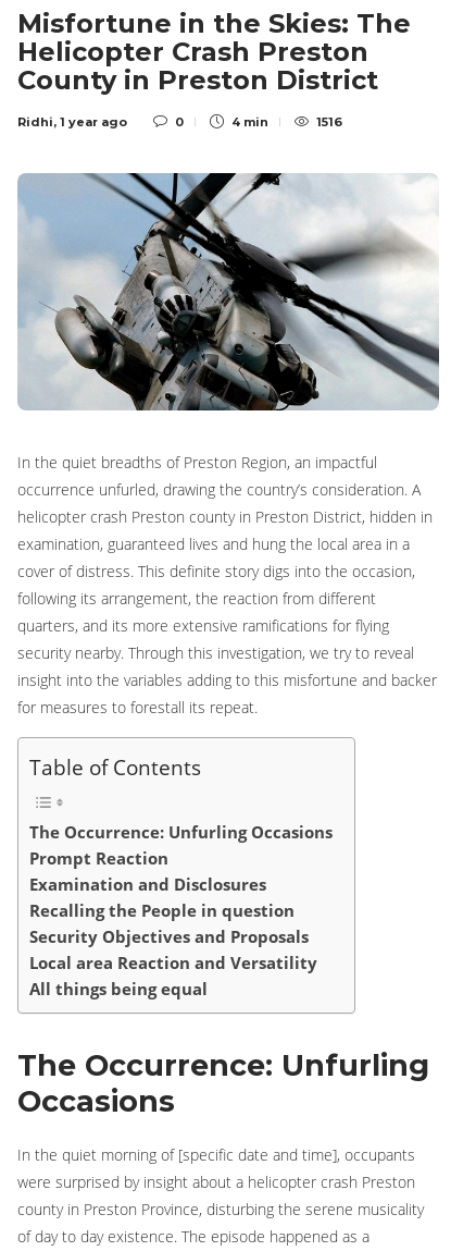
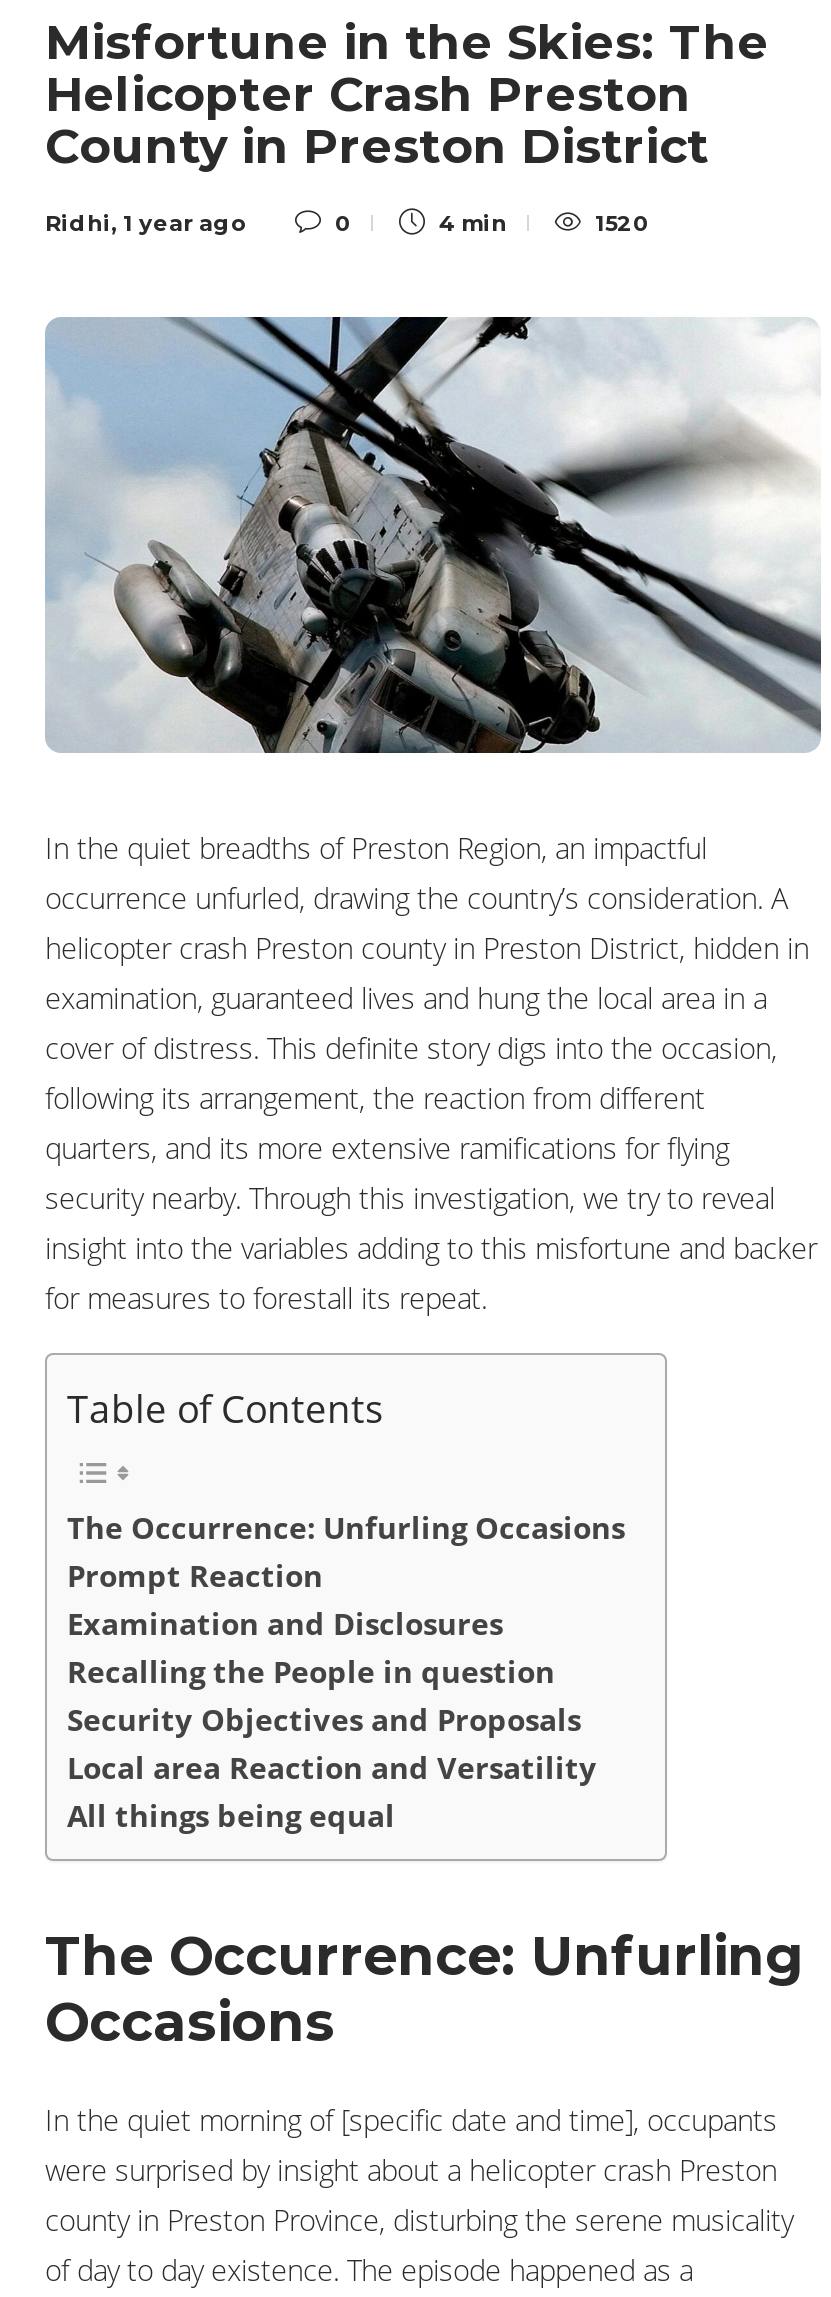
[313,114,342,130] 1516 -> [589,209,649,237] 1520

